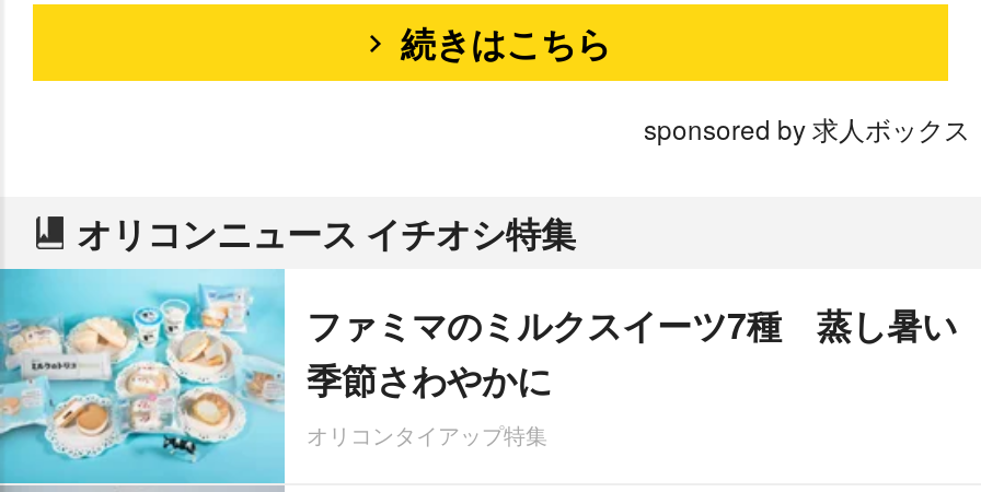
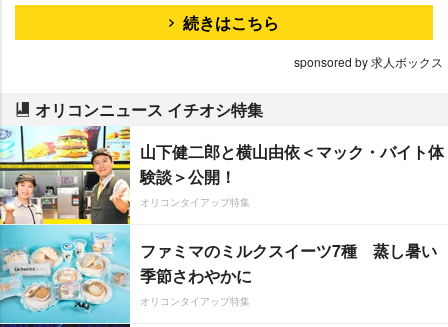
none -> [3,125,444,225] [image] | 山下健二郎と横山由依＜マック・バイト体 | 験談＞公開！ | オリコンタイアップ特集

